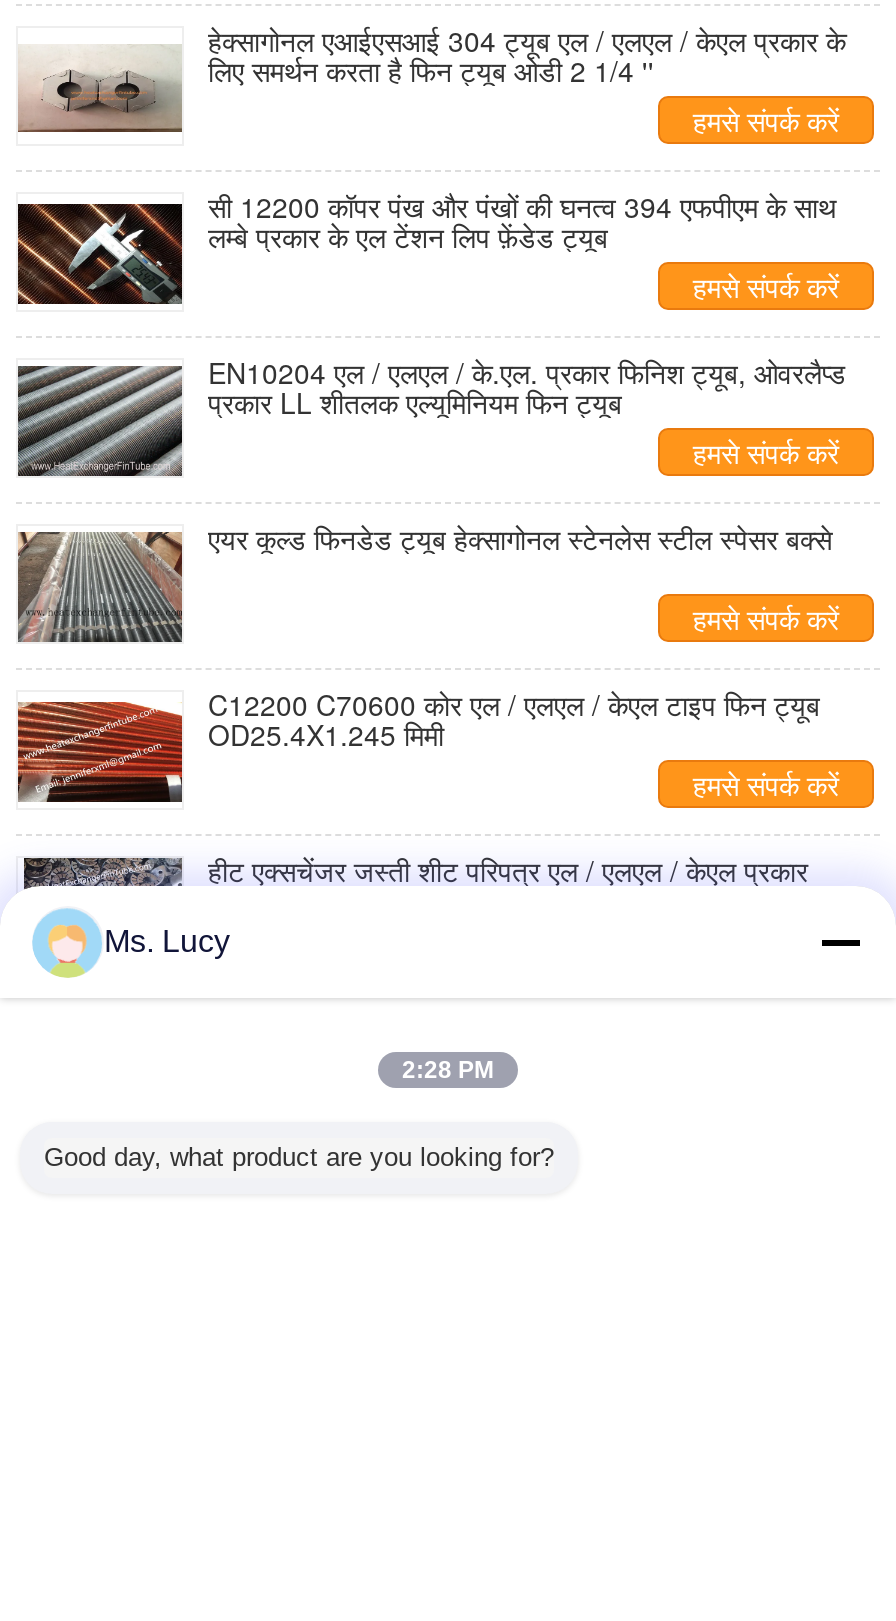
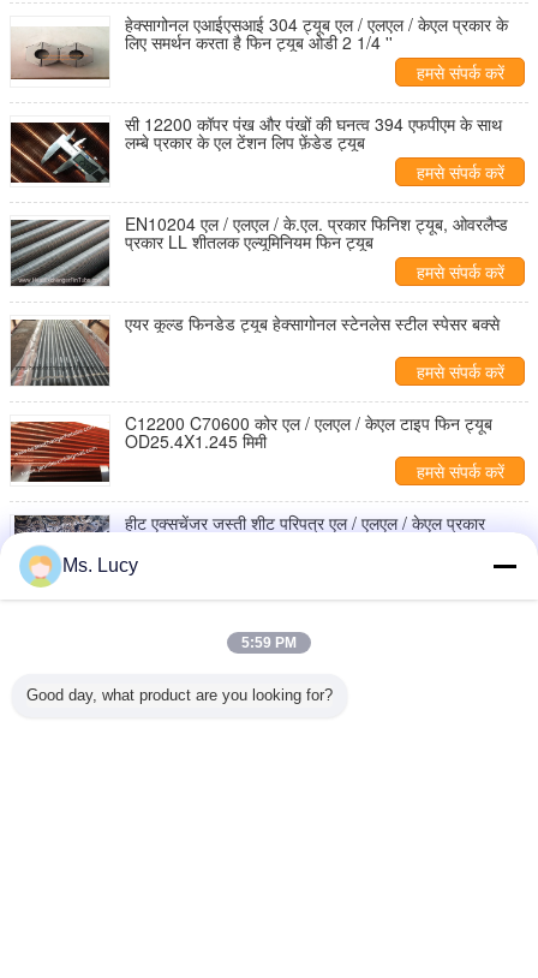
[402,1056,494,1084] 2:28 PM -> [241,634,297,651] 5:59 PM

